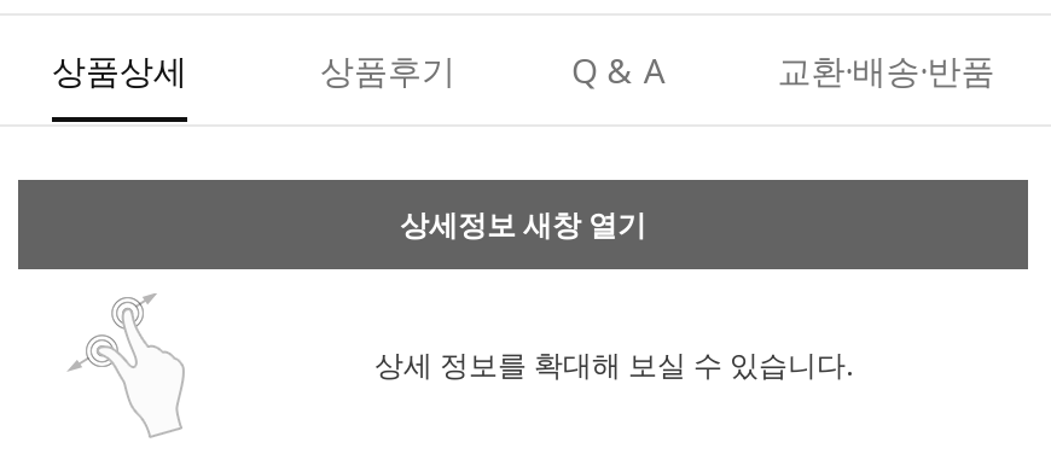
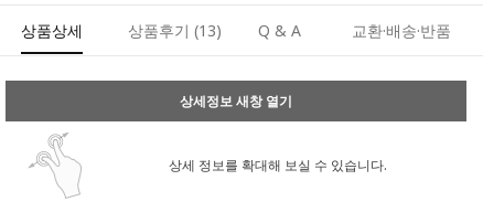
[320,48,455,94] 상품후기 -> [127,20,221,41] 상품후기 (13)

